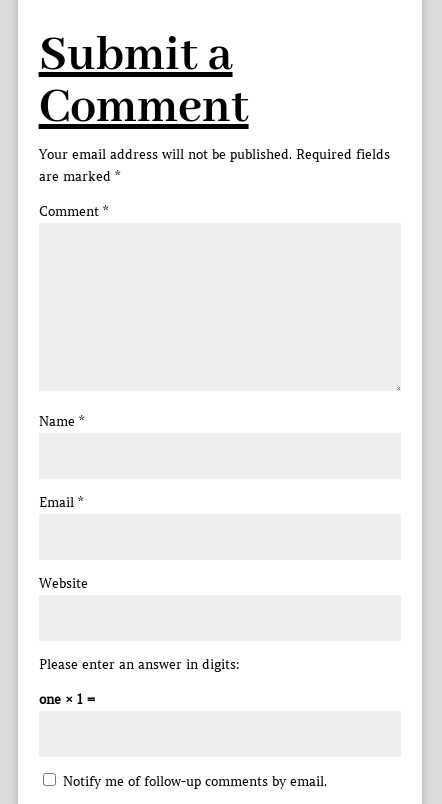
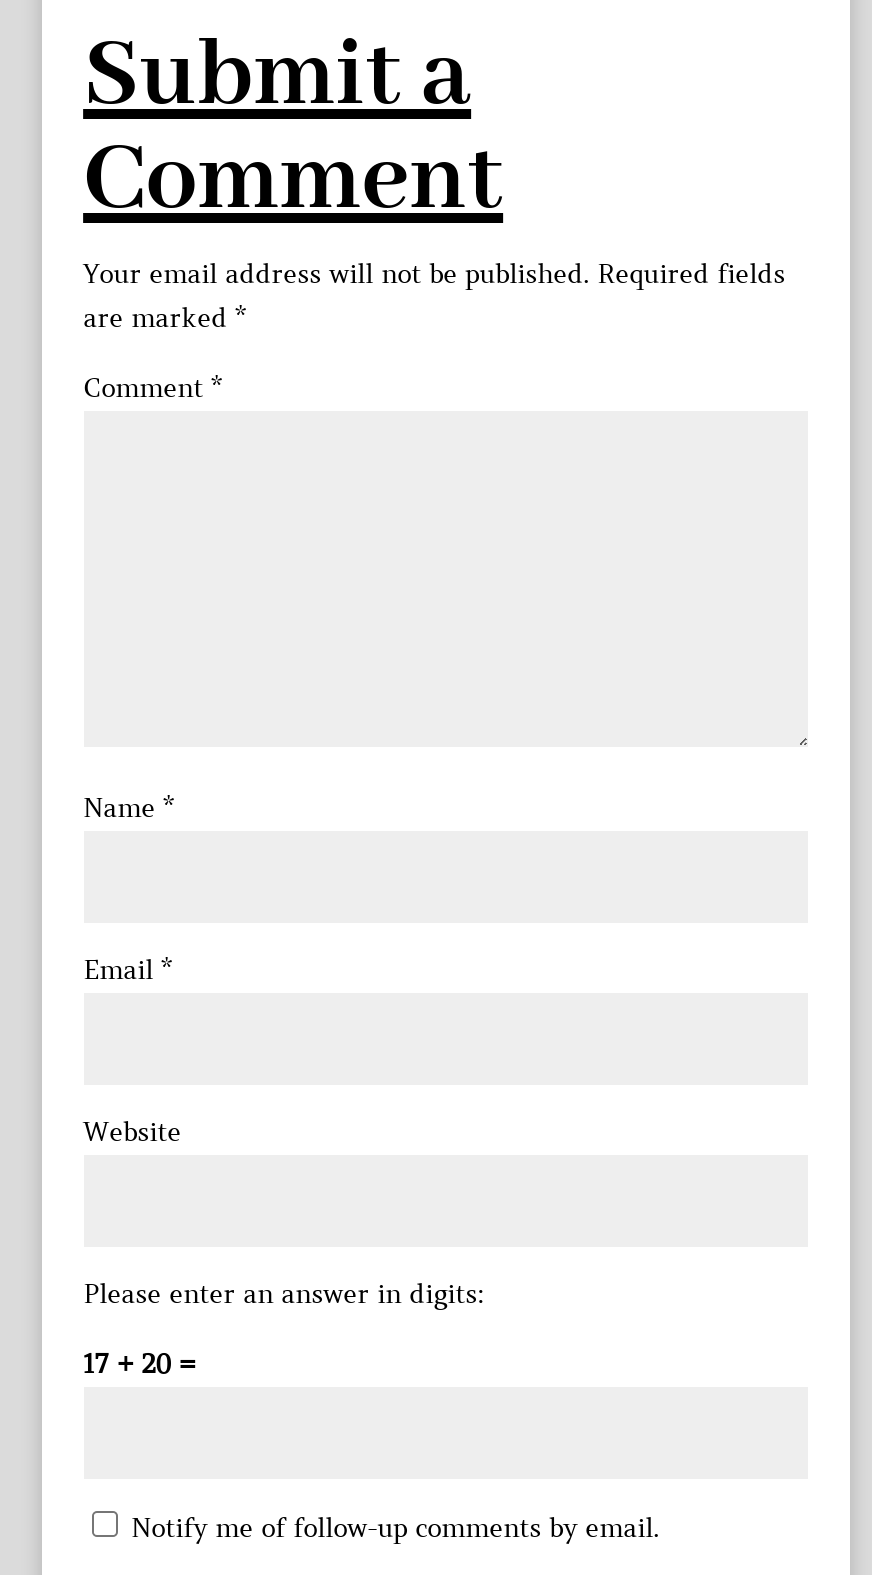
[39,691,95,708] one × 1 = -> [83,1348,195,1382] 17 + 20 =

